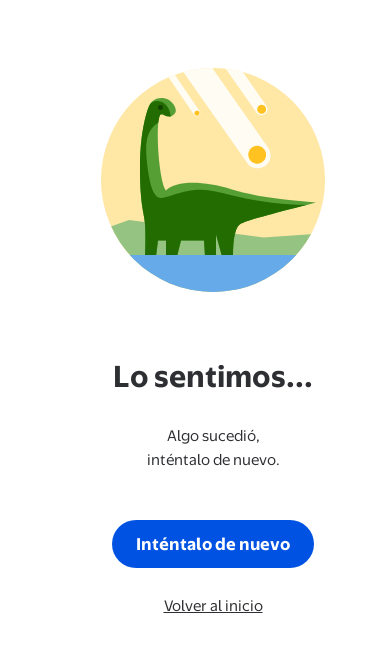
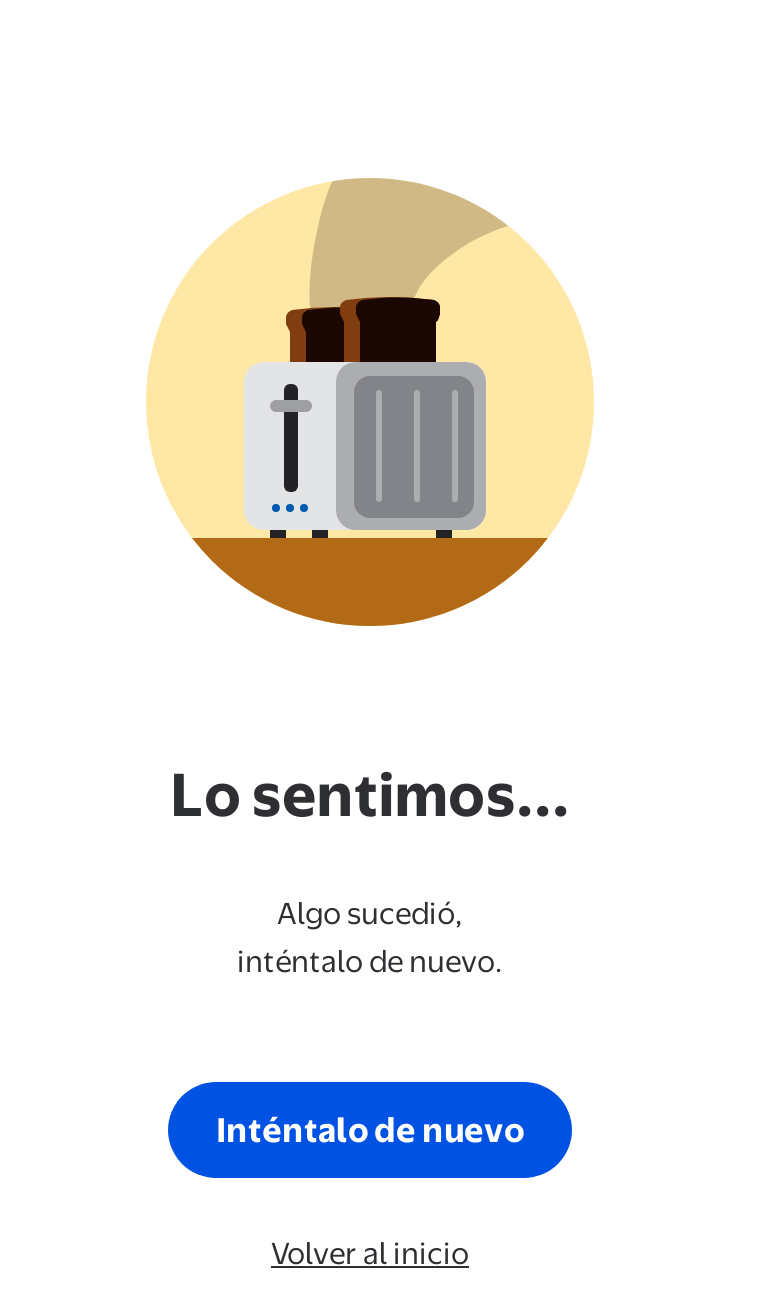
[111,69,315,293] [image] -> [168,178,568,628] [image]

